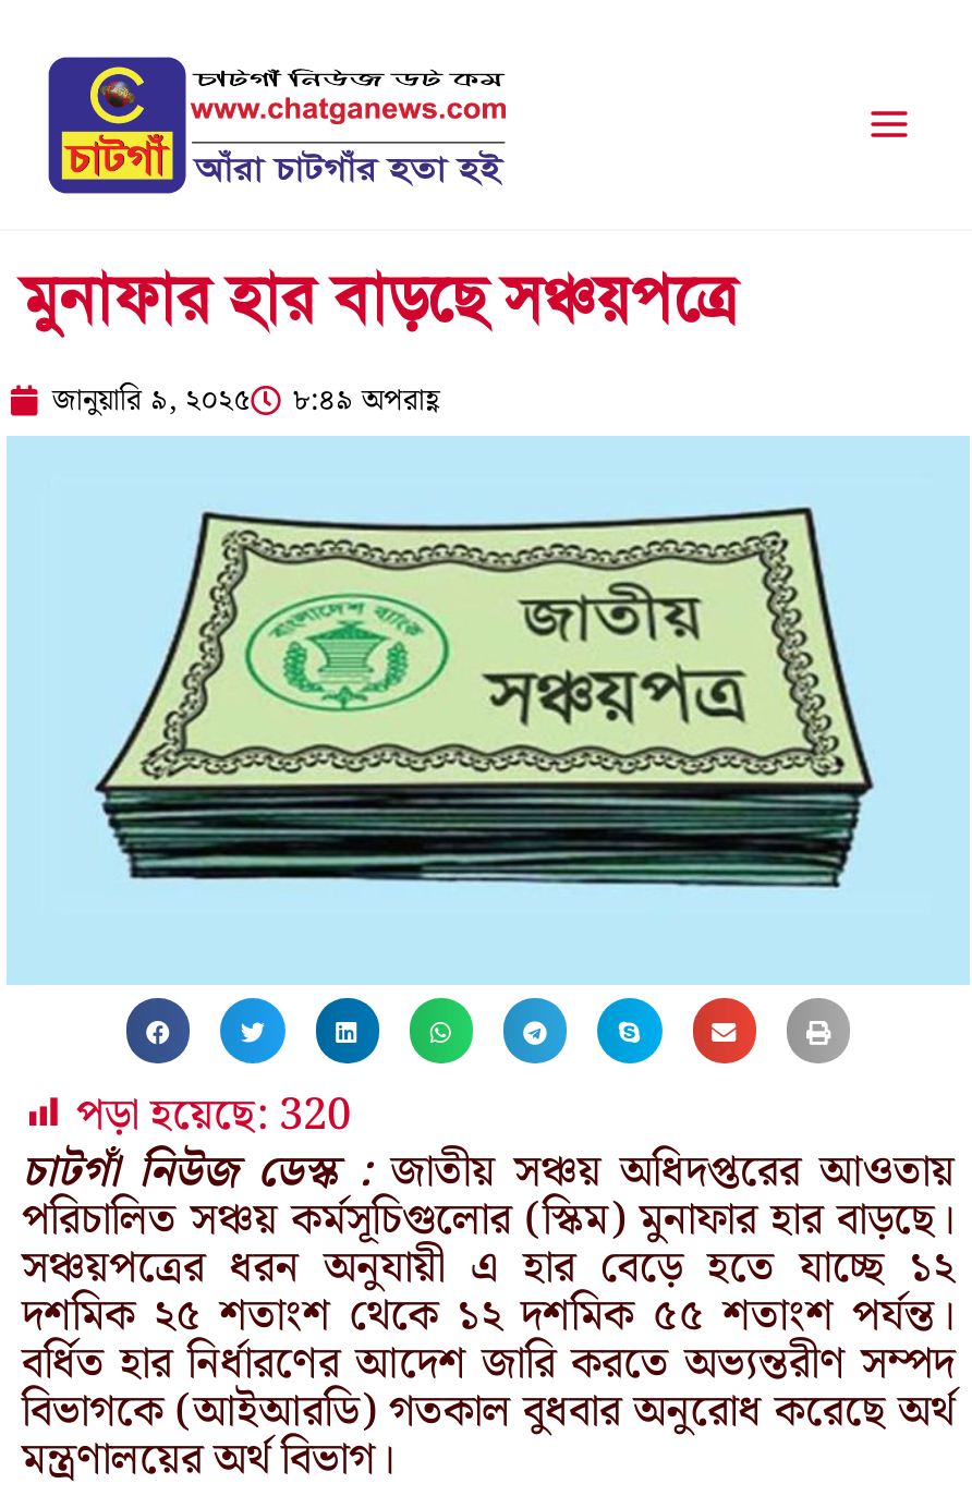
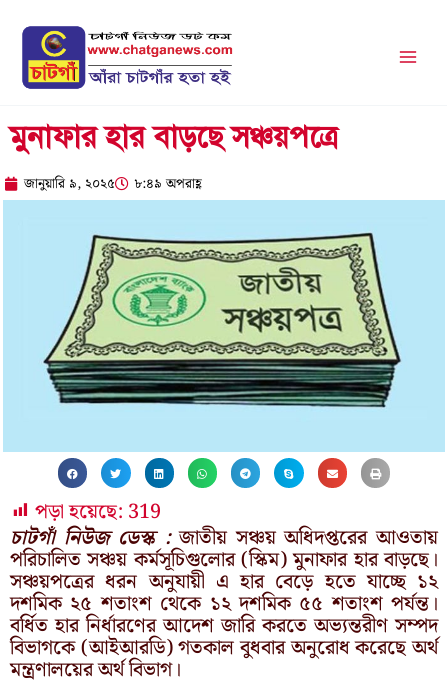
[76,1080,351,1150] পড়া হয়েছে: 320 -> [35,496,161,528] পড়া হয়েছে: 319

